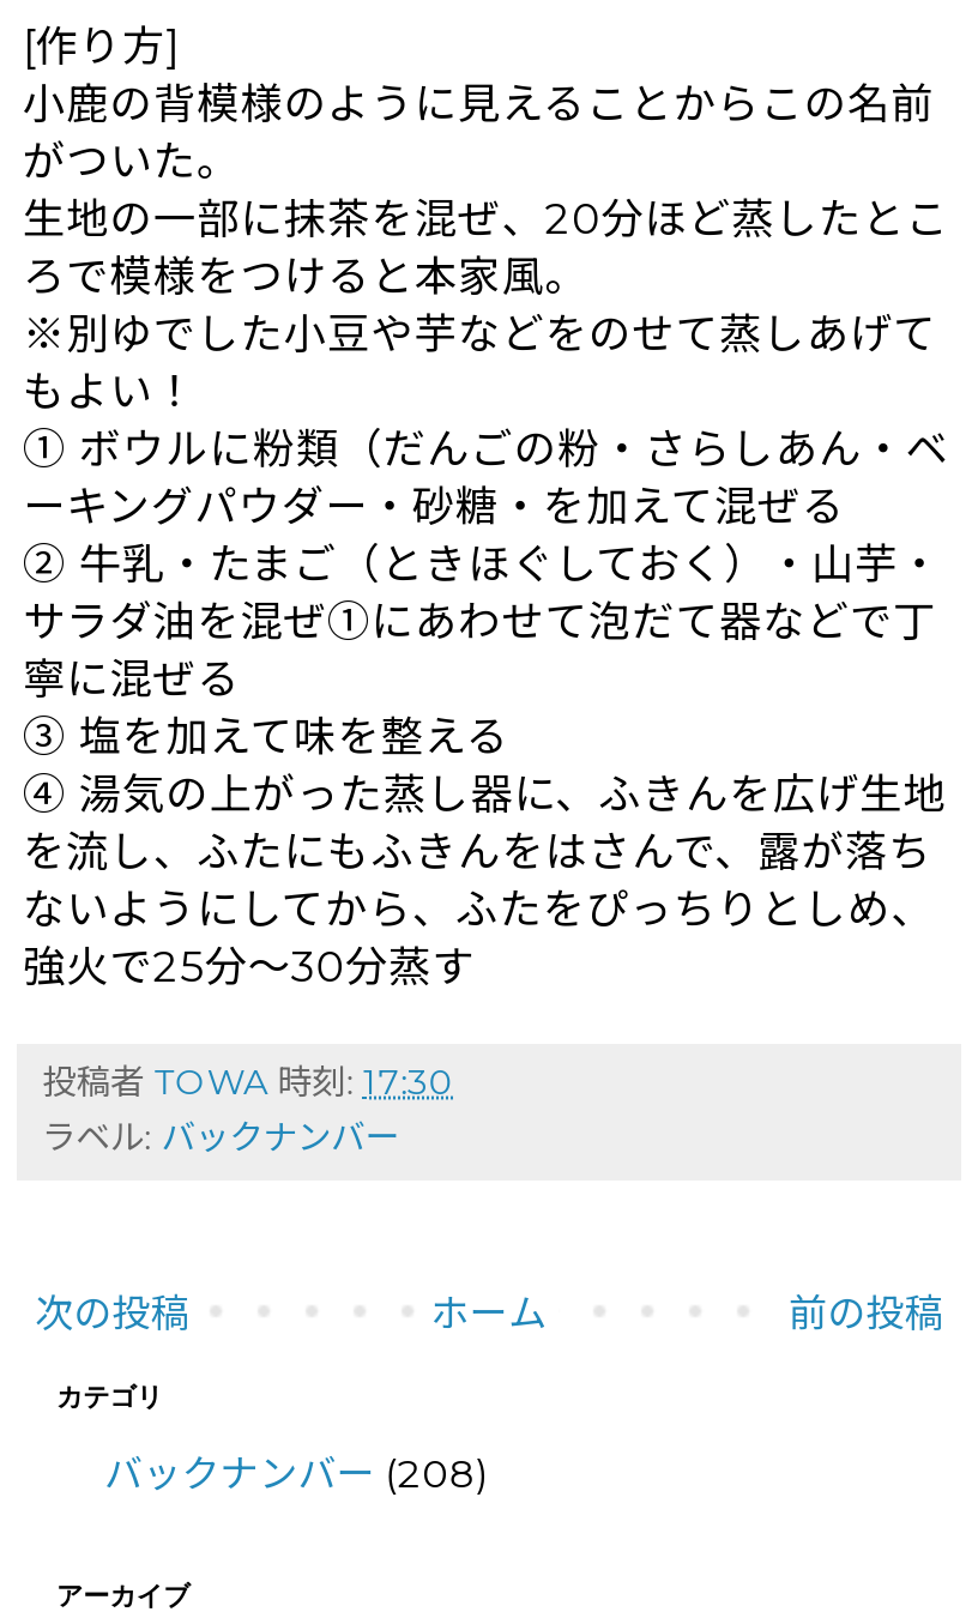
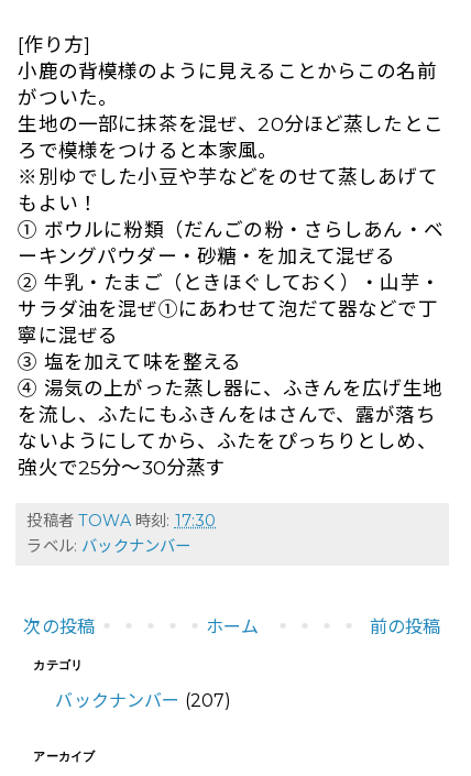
[104,1451,490,1496] バックナンバー (208) -> [55,690,232,711] バックナンバー (207)

